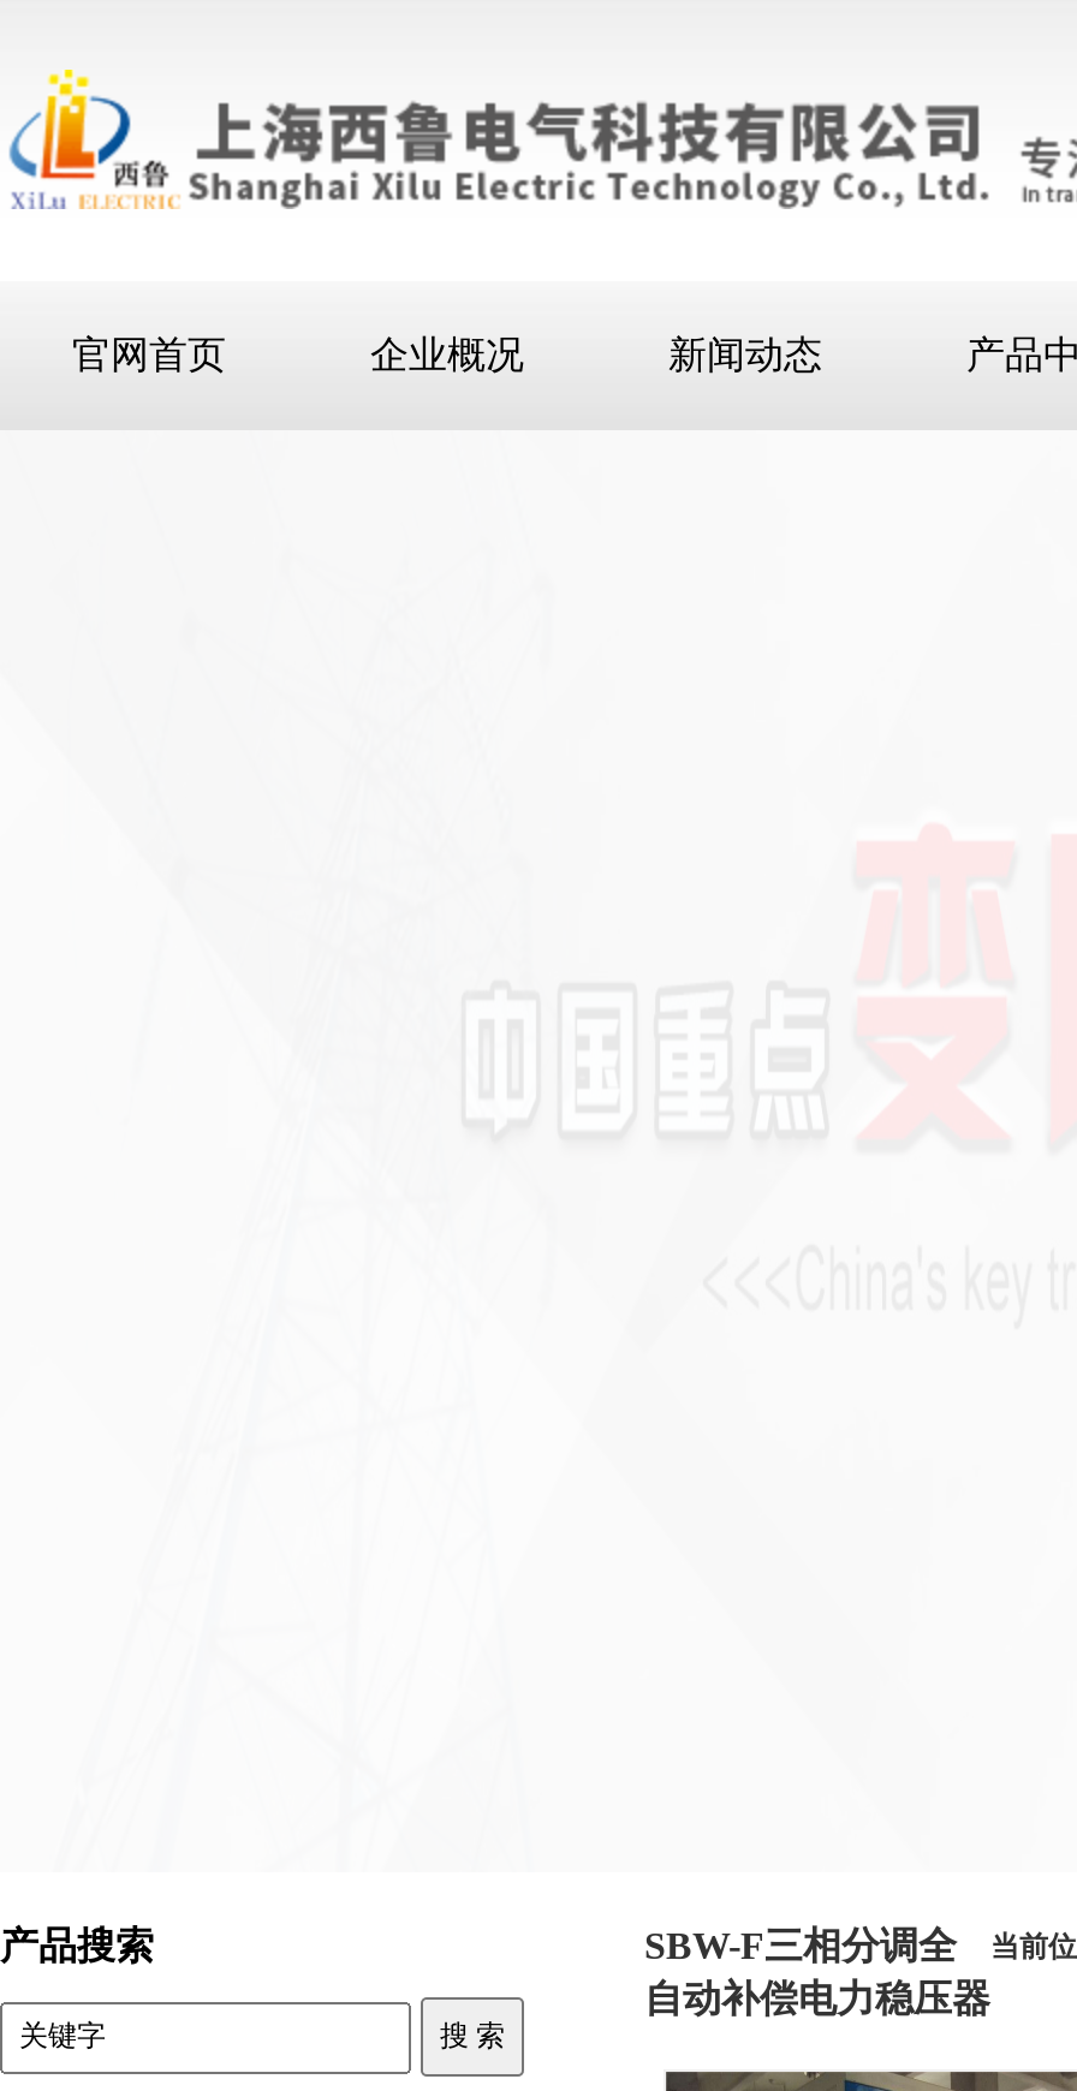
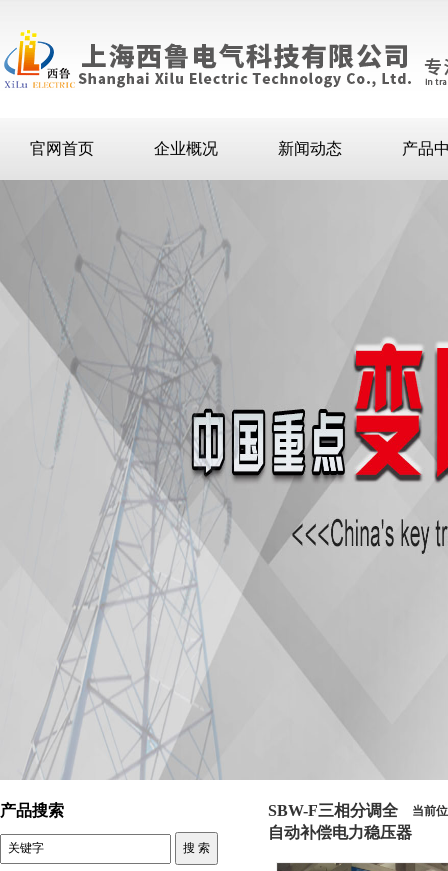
none -> [3,180,445,780] [image]

